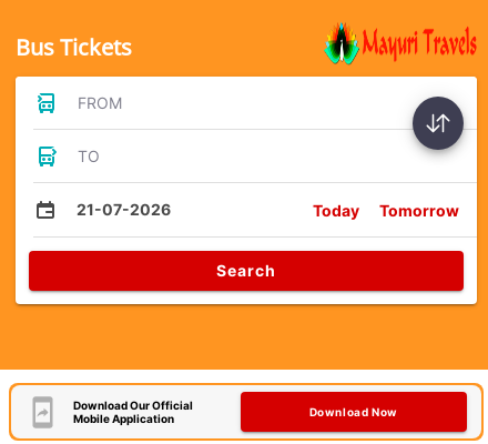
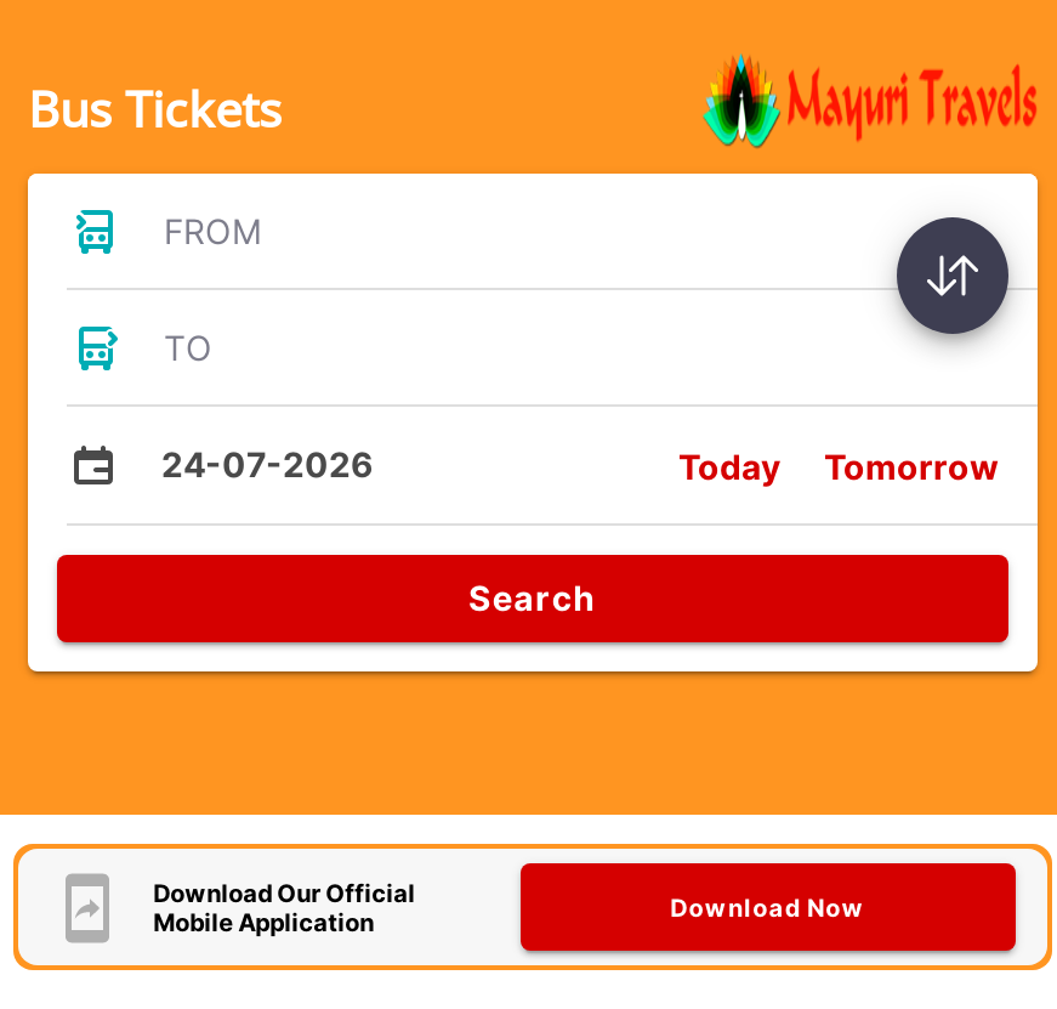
[77,200,171,219] 21-07-2026 -> [161,443,373,484] 24-07-2026

